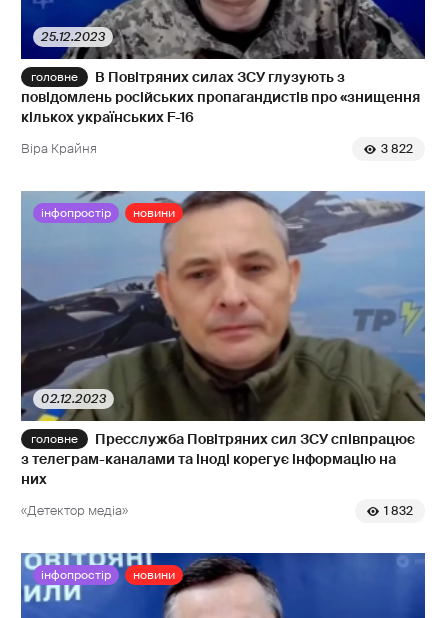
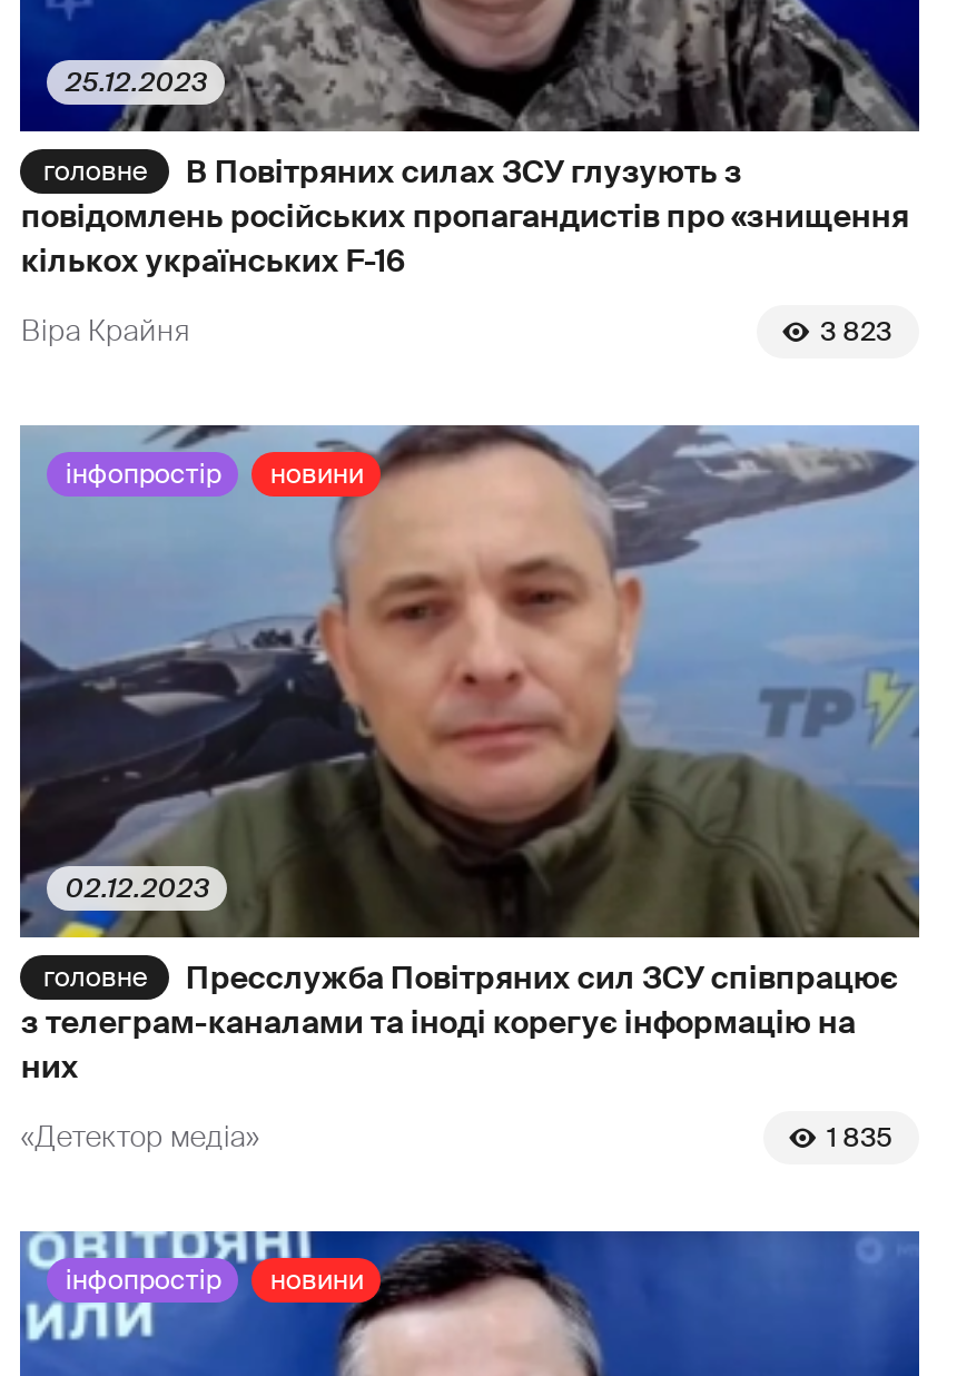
[381,141,413,157] 3 822 -> [820,314,892,349] 3 823
[384,503,413,519] 1 832 -> [827,1120,892,1156] 1 835

